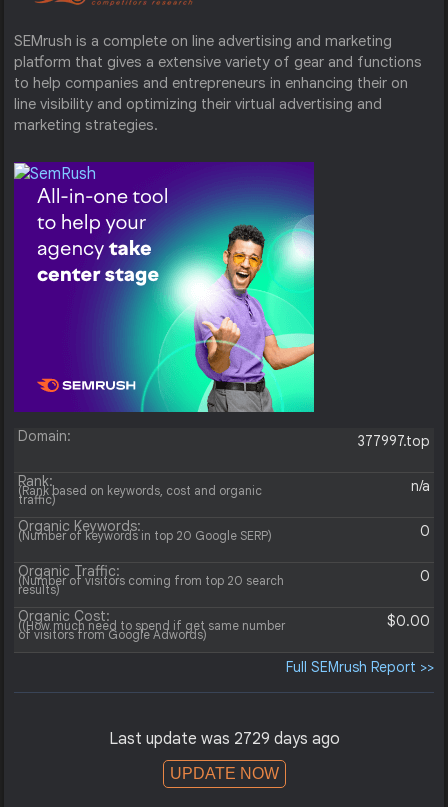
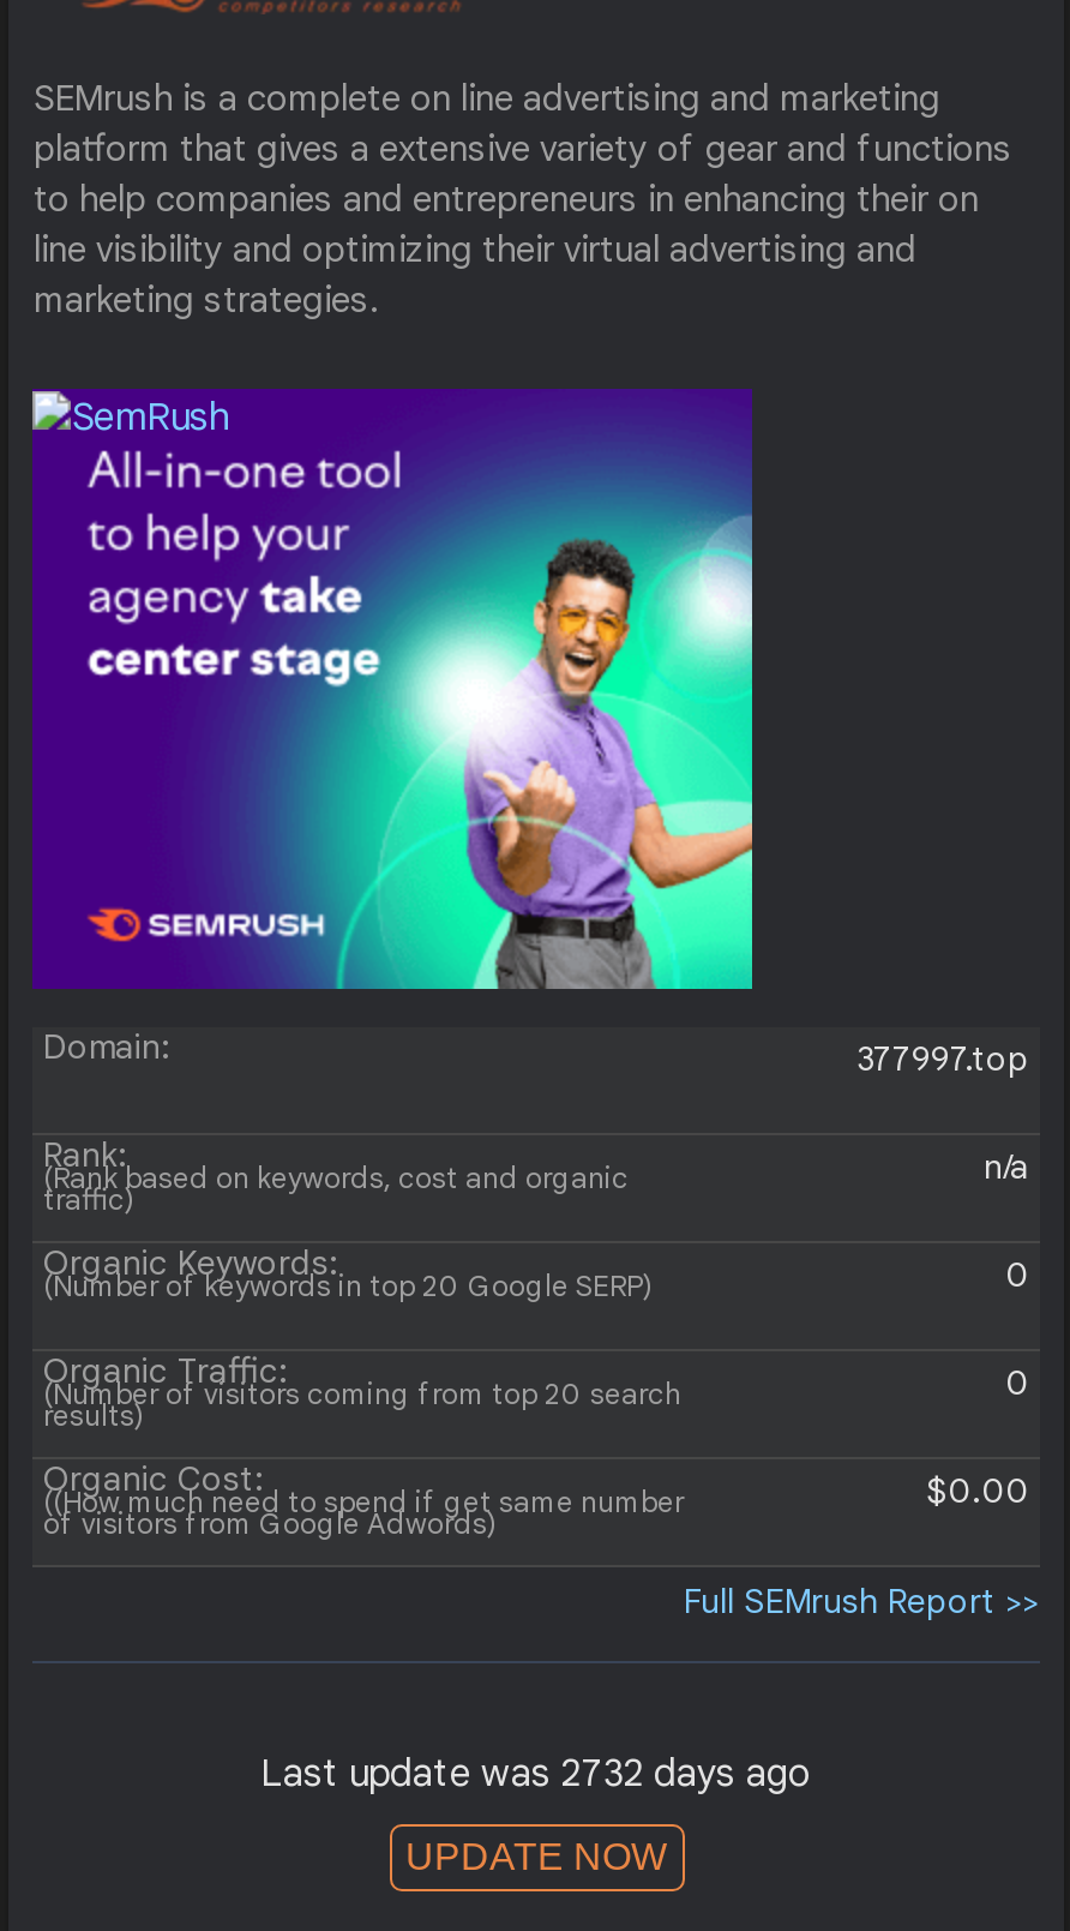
[108,729,339,749] Last update was 2729 days ago -> [260,1750,812,1798] Last update was 2732 days ago

